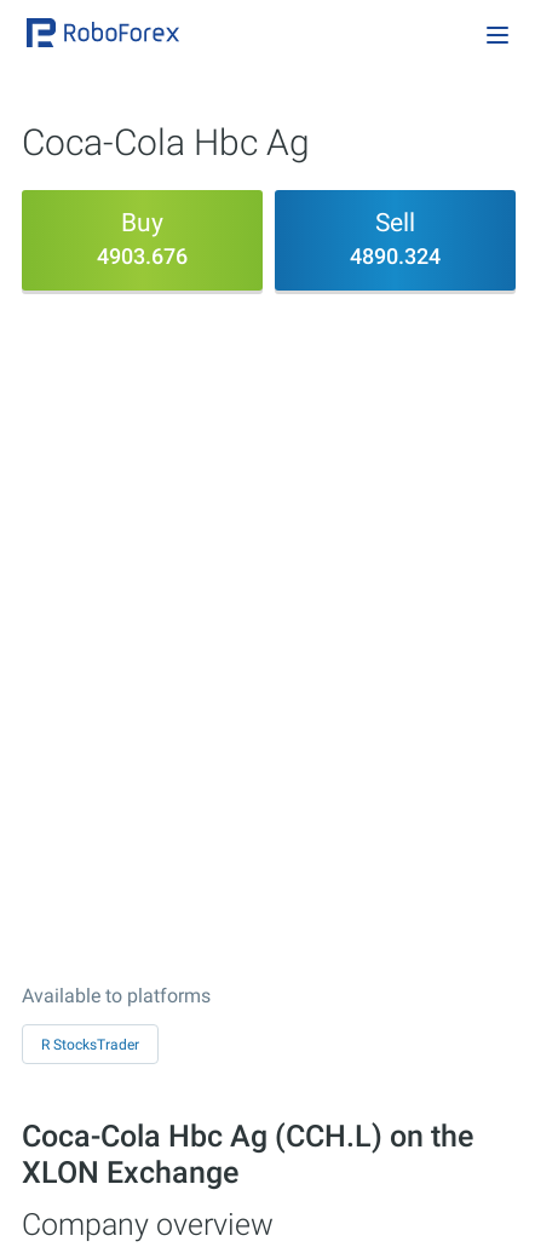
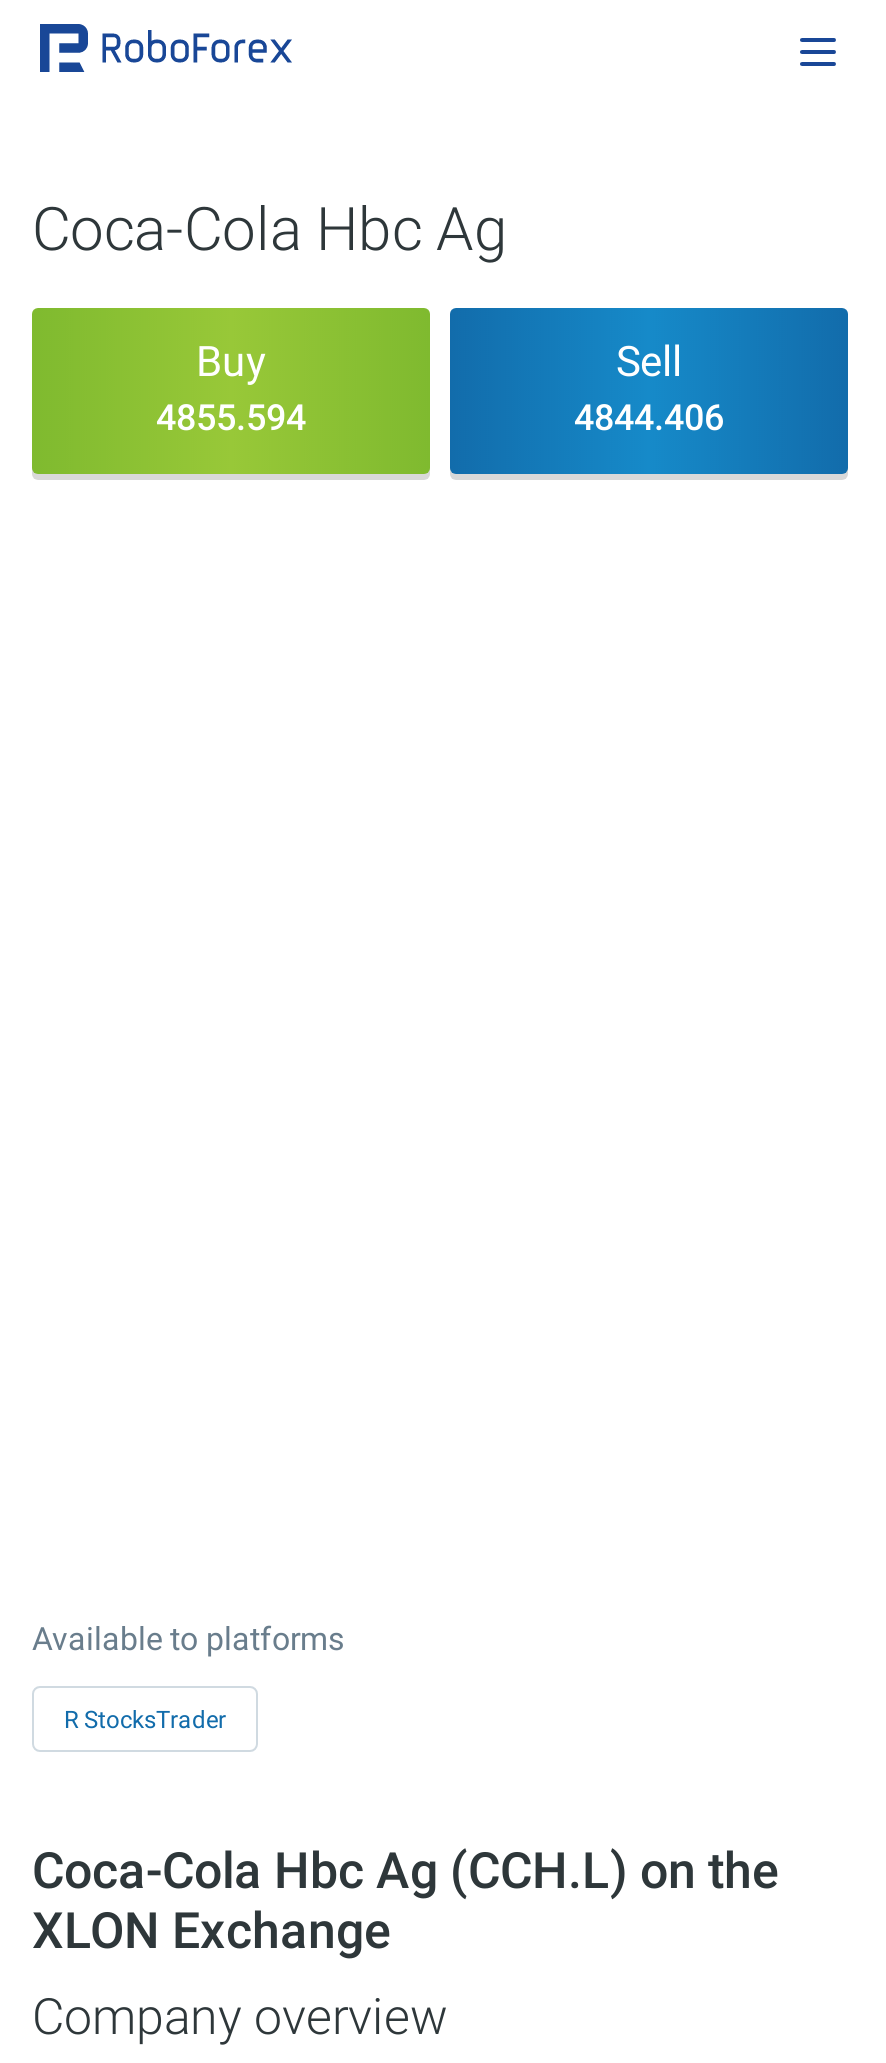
[97,243,188,269] 4903.676 -> [156,396,306,438] 4855.594
[350,243,441,269] 4890.324 -> [574,396,724,438] 4844.406

